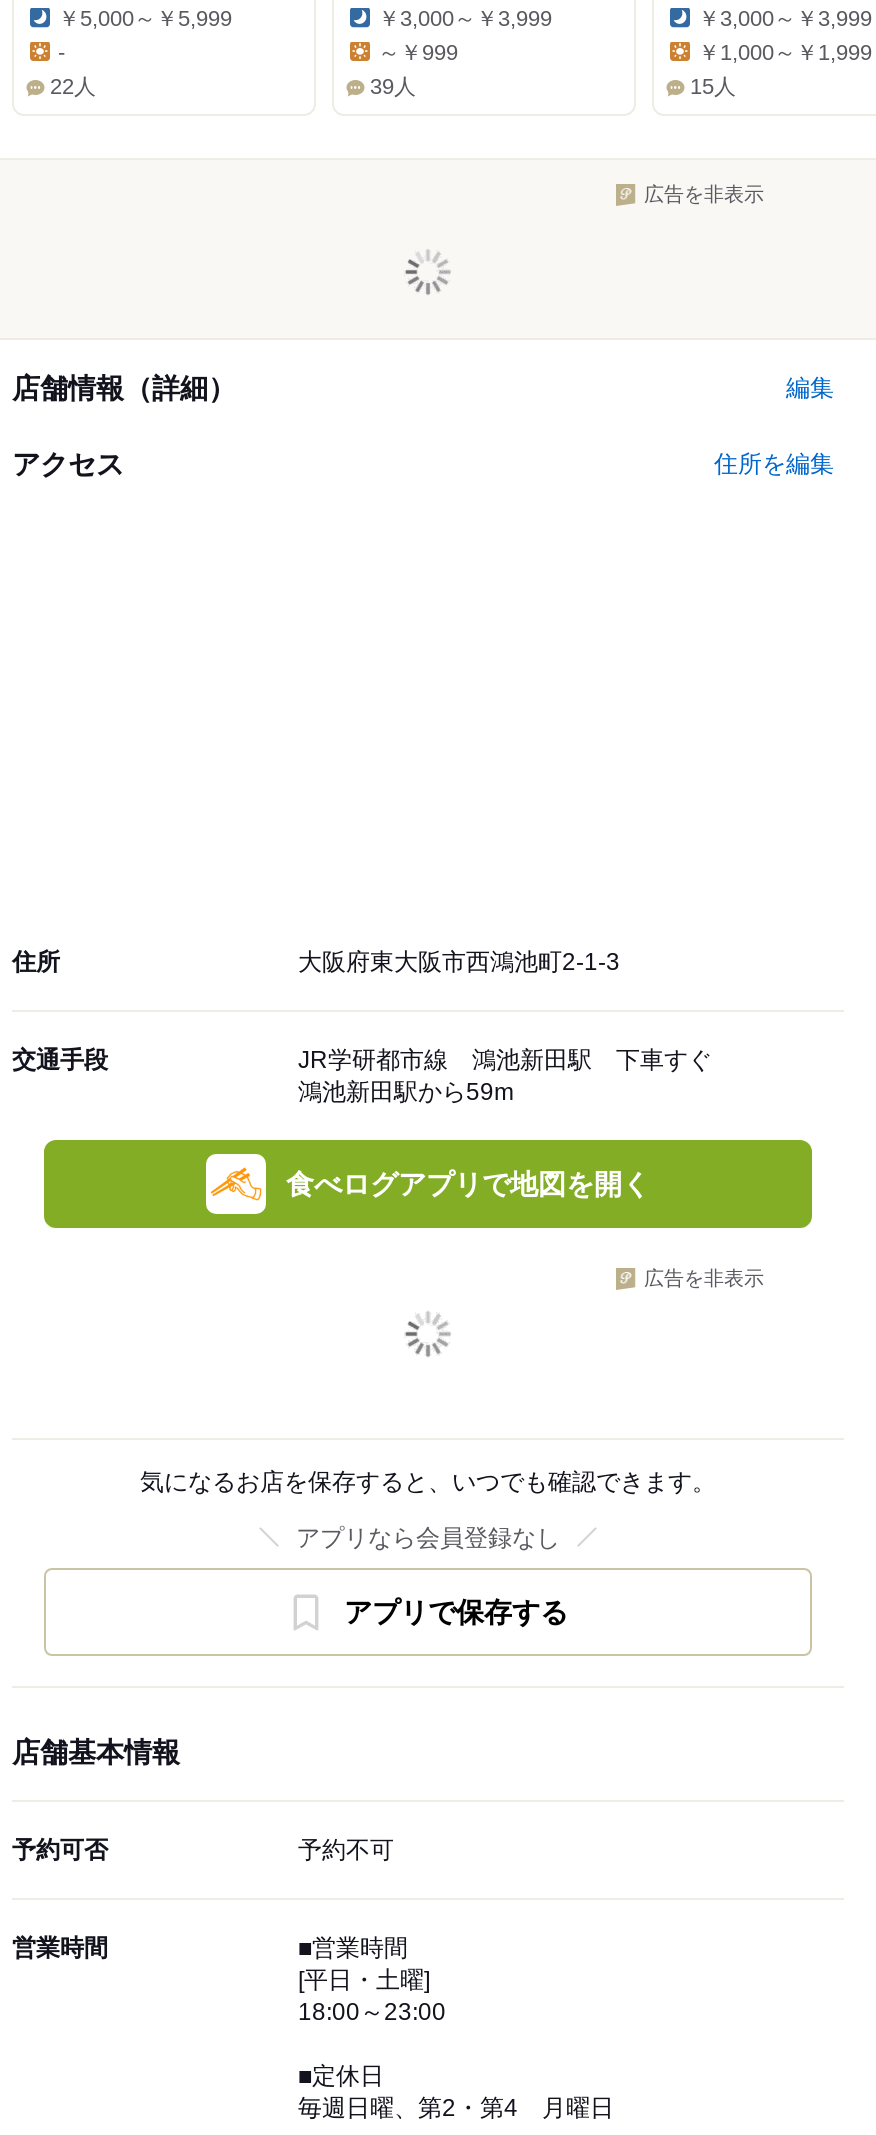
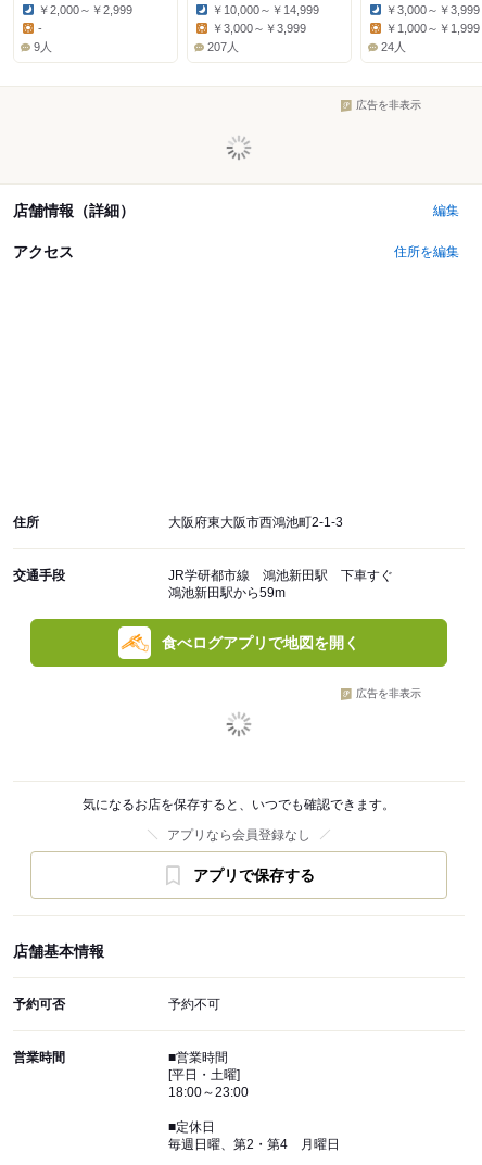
[58,7,232,31] ￥5,000～￥5,999 -> [38,4,132,17] ￥2,000～￥2,999
[378,7,552,31] ￥3,000～￥3,999 -> [212,4,319,17] ￥10,000～￥14,999
[370,41,458,99] ～￥999 | 39人 -> [207,22,306,54] ￥3,000～￥3,999 | 207人
[50,75,96,99] 22人 -> [34,40,52,54] 9人
[690,75,736,99] 15人 -> [381,40,406,54] 24人

